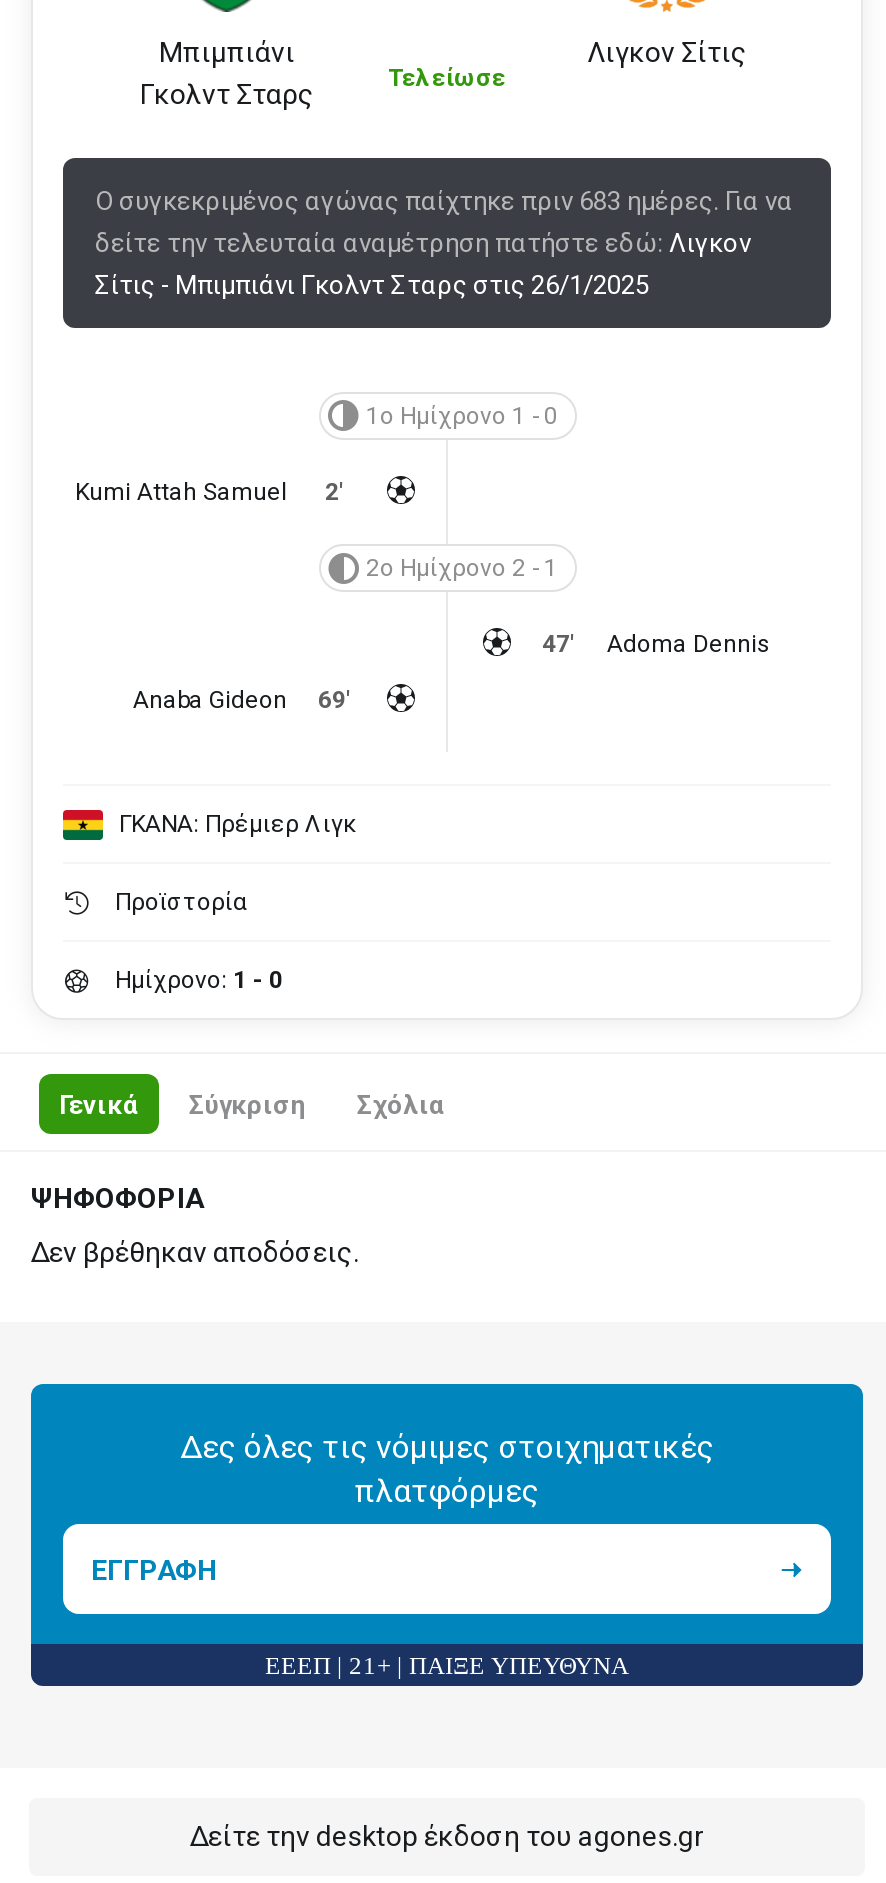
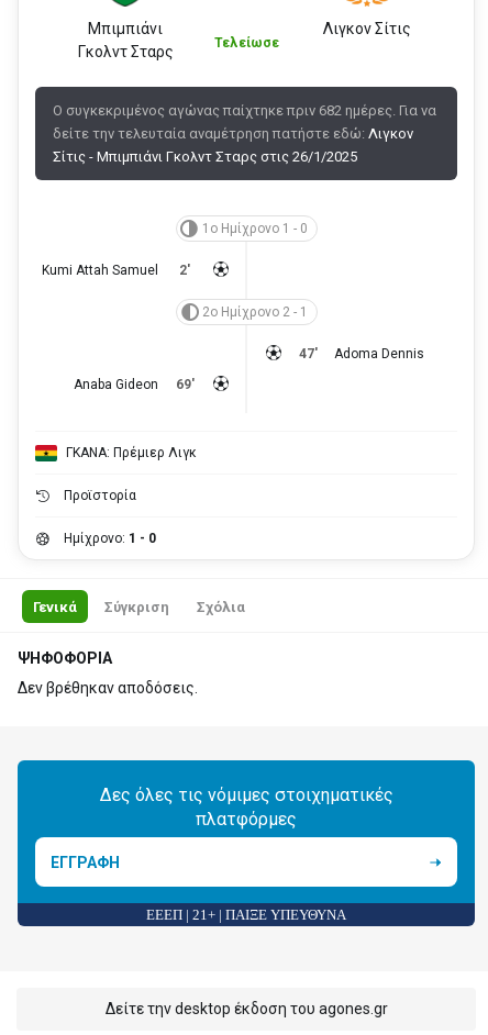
[95,186,793,216] Ο συγκεκριμένος αγώνας παίχτηκε πριν 683 ημέρες. Για να -> [53,102,436,119] Ο συγκεκριμένος αγώνας παίχτηκε πριν 682 ημέρες. Για να

